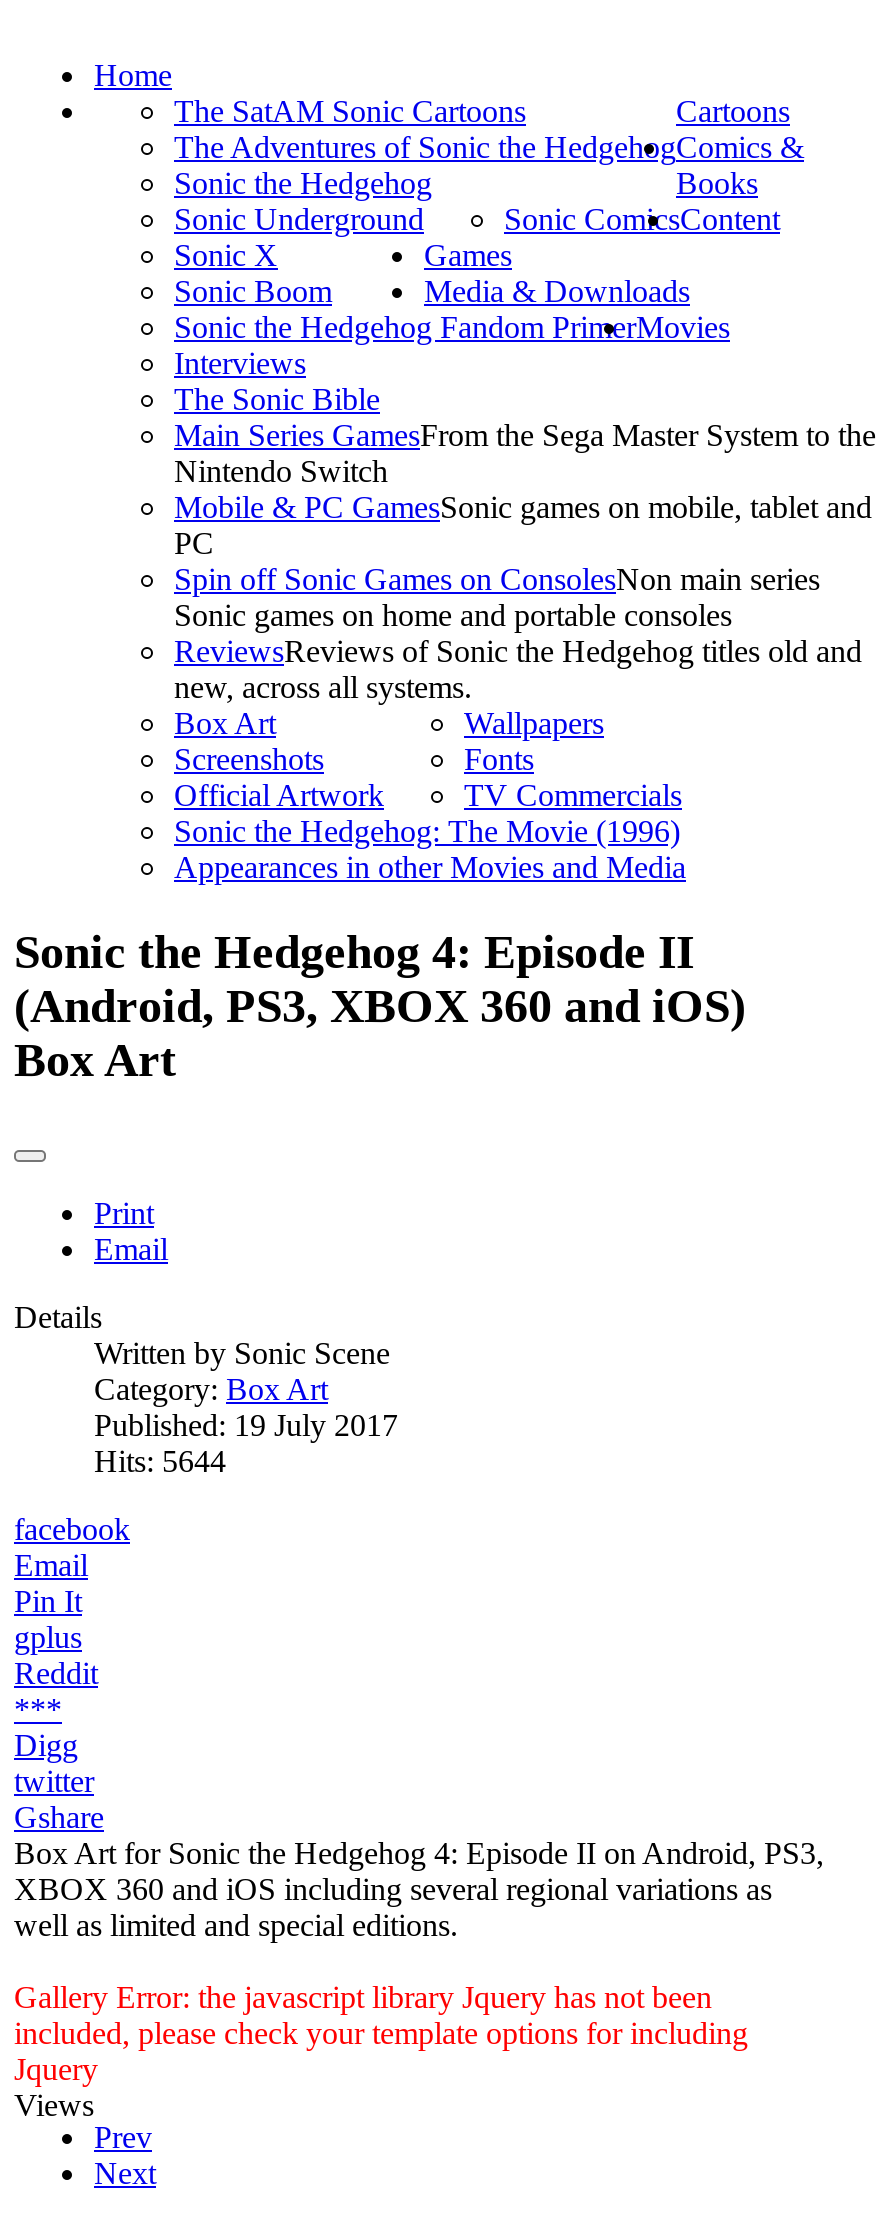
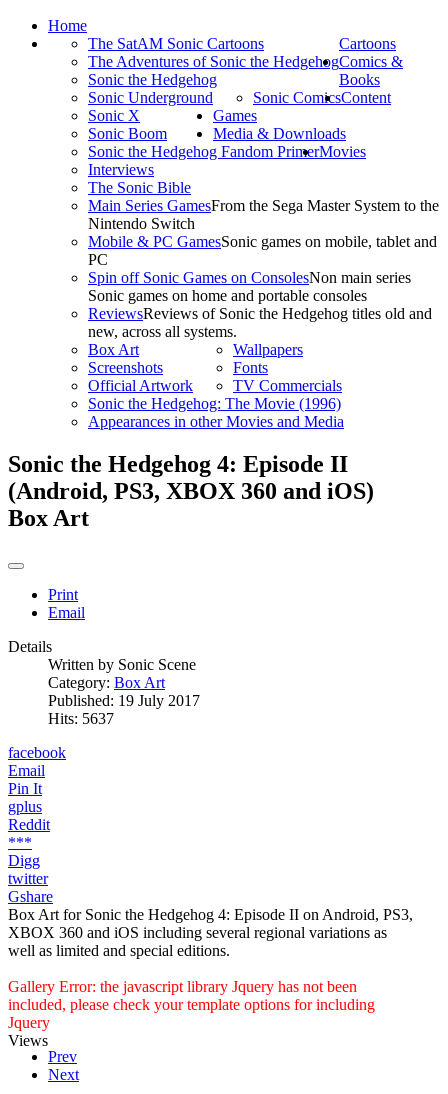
[94,1444,226,1478] Hits: 5644 -> [48,710,114,727] Hits: 5637

